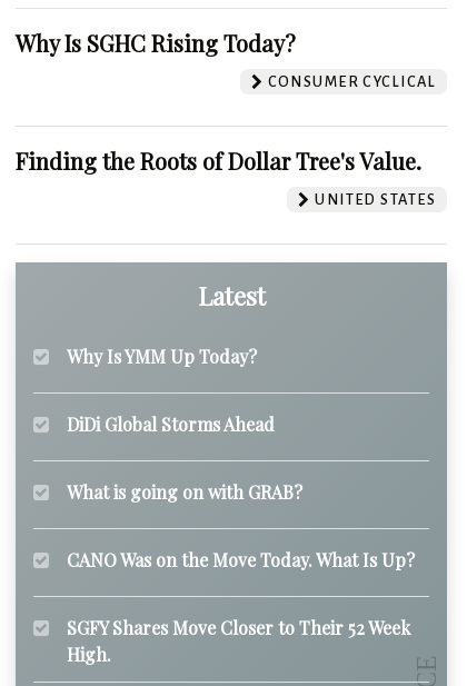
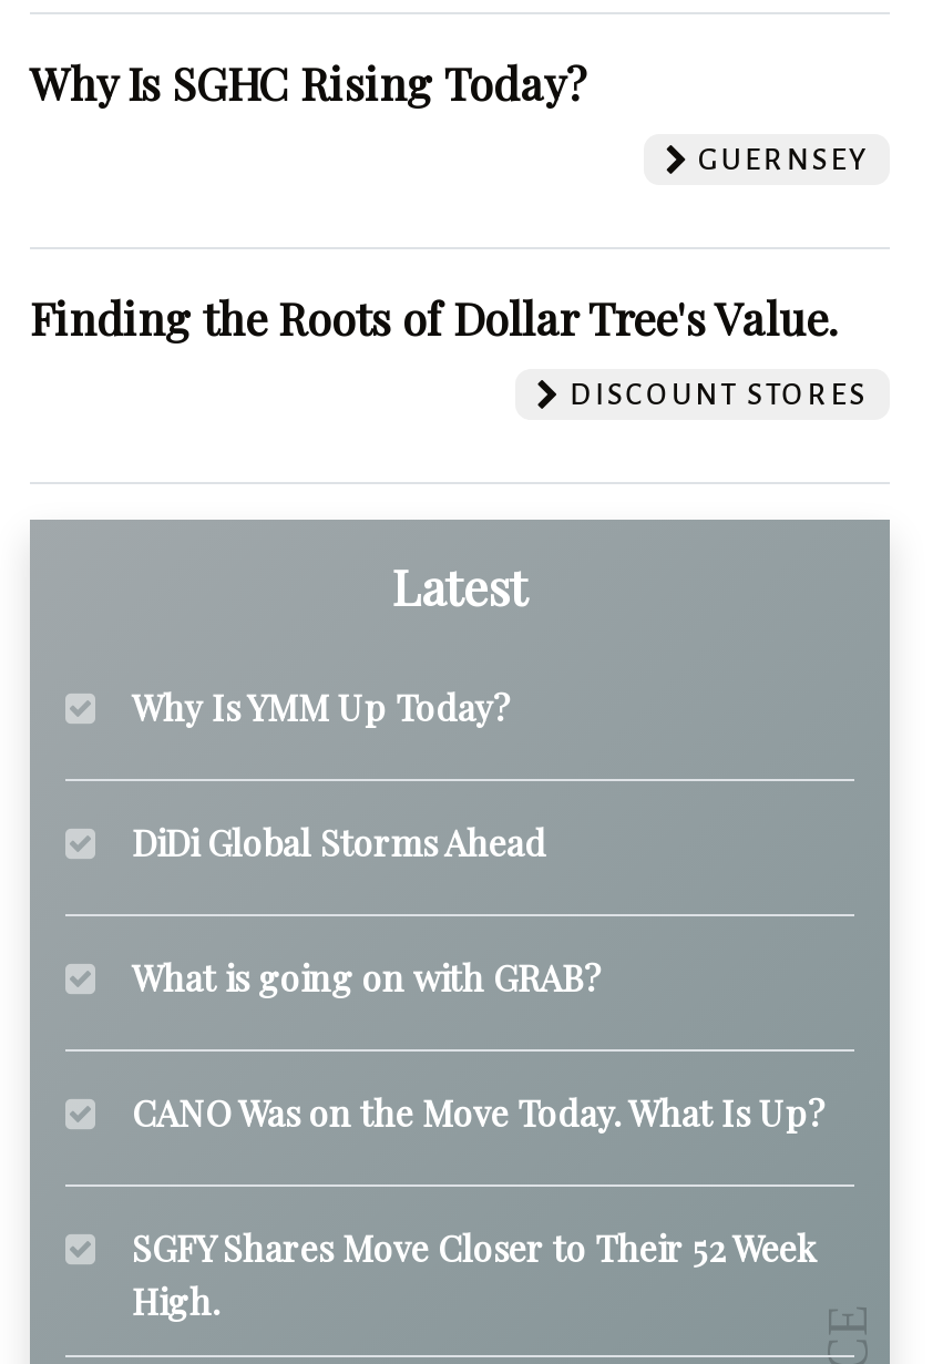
[264,73,436,90] CONSUMER CYCLICAL -> [690,142,868,175] GUERNSEY
[311,191,436,207] UNITED STATES -> [562,377,868,410] DISCOUNT STORES

